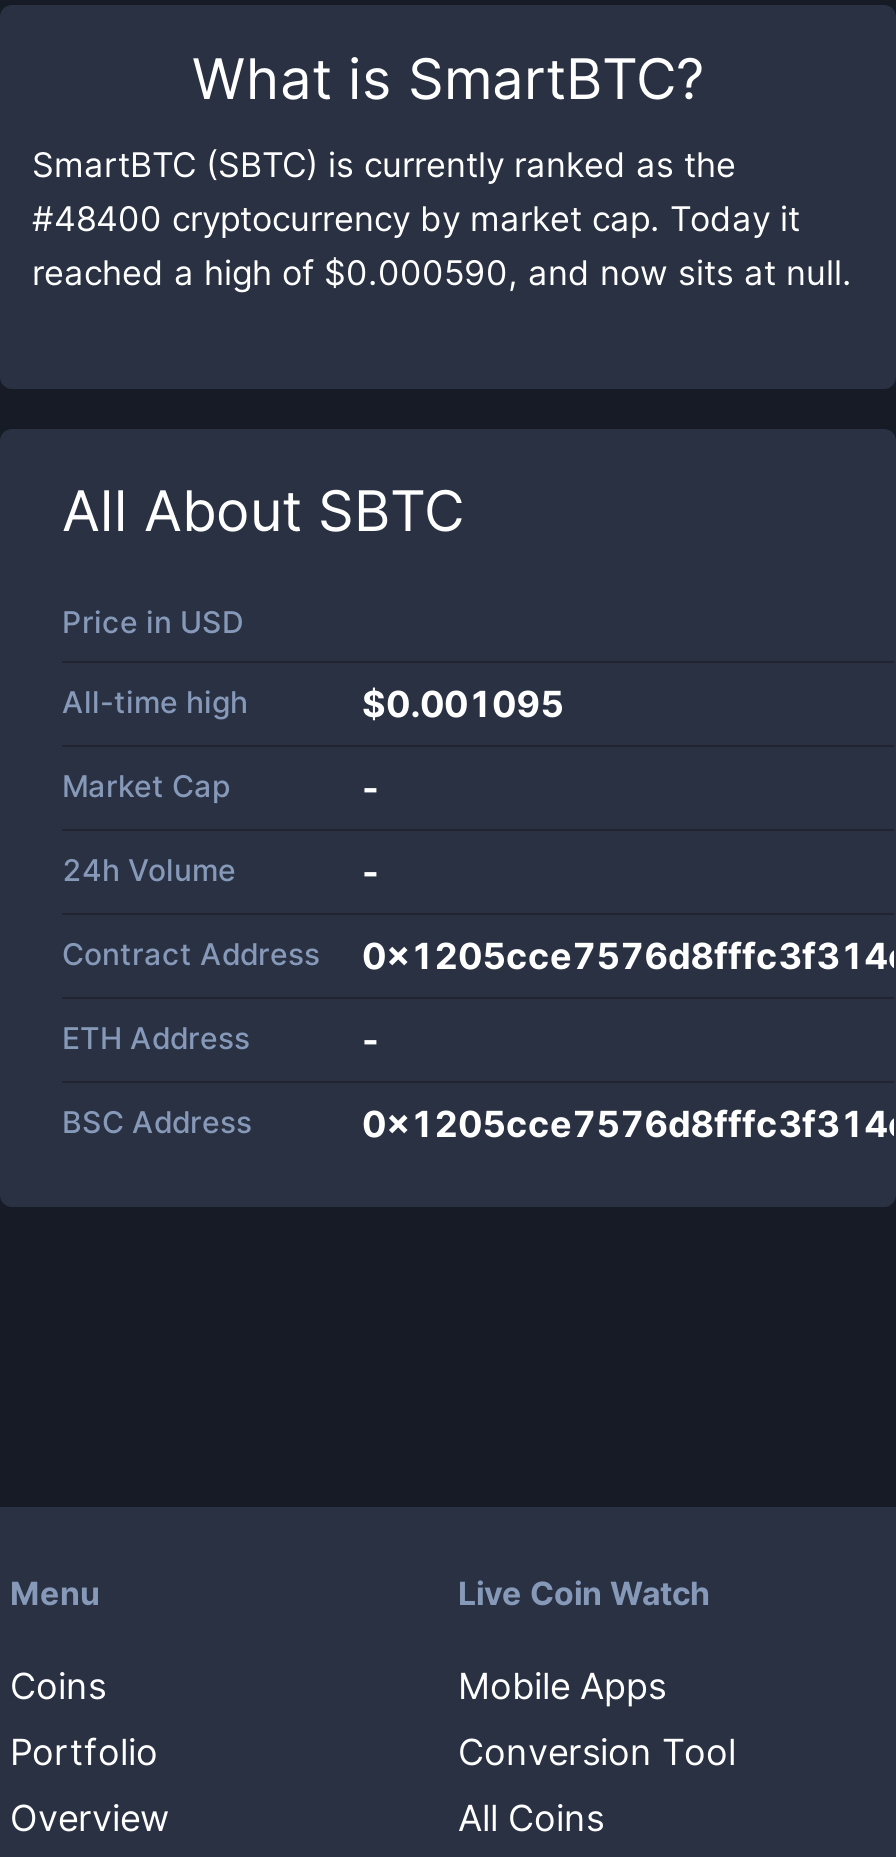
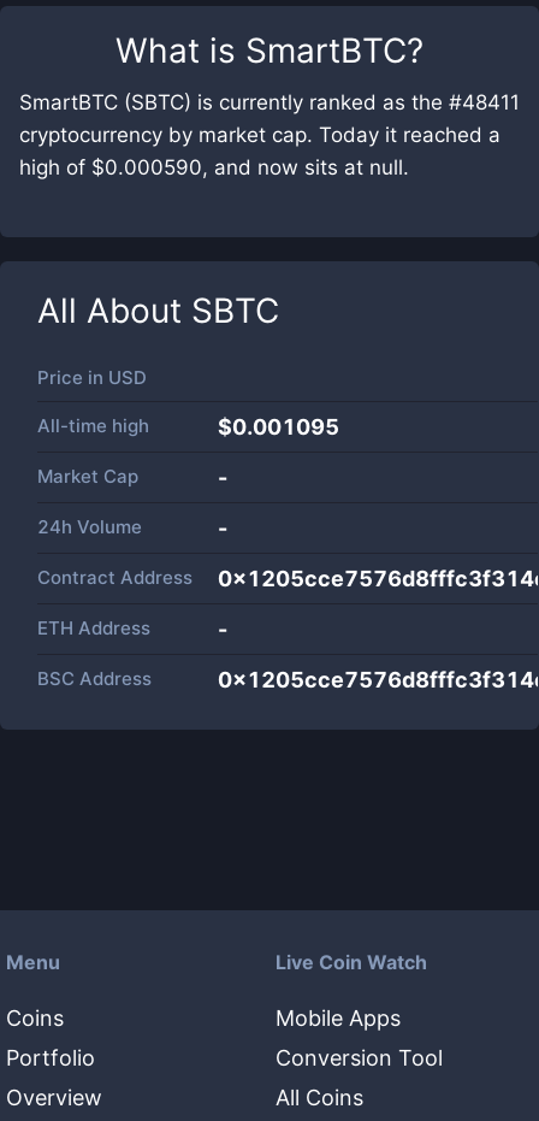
[32,145,852,293] SmartBTC (SBTC) is currently ranked as the | #48400 cryptocurrency by market cap. Today it | reached a high of $0.000590, and now sits at null. -> [19,90,520,179] SmartBTC (SBTC) is currently ranked as the #48411 | cryptocurrency by market cap. Today it reached a | high of $0.000590, and now sits at null.

